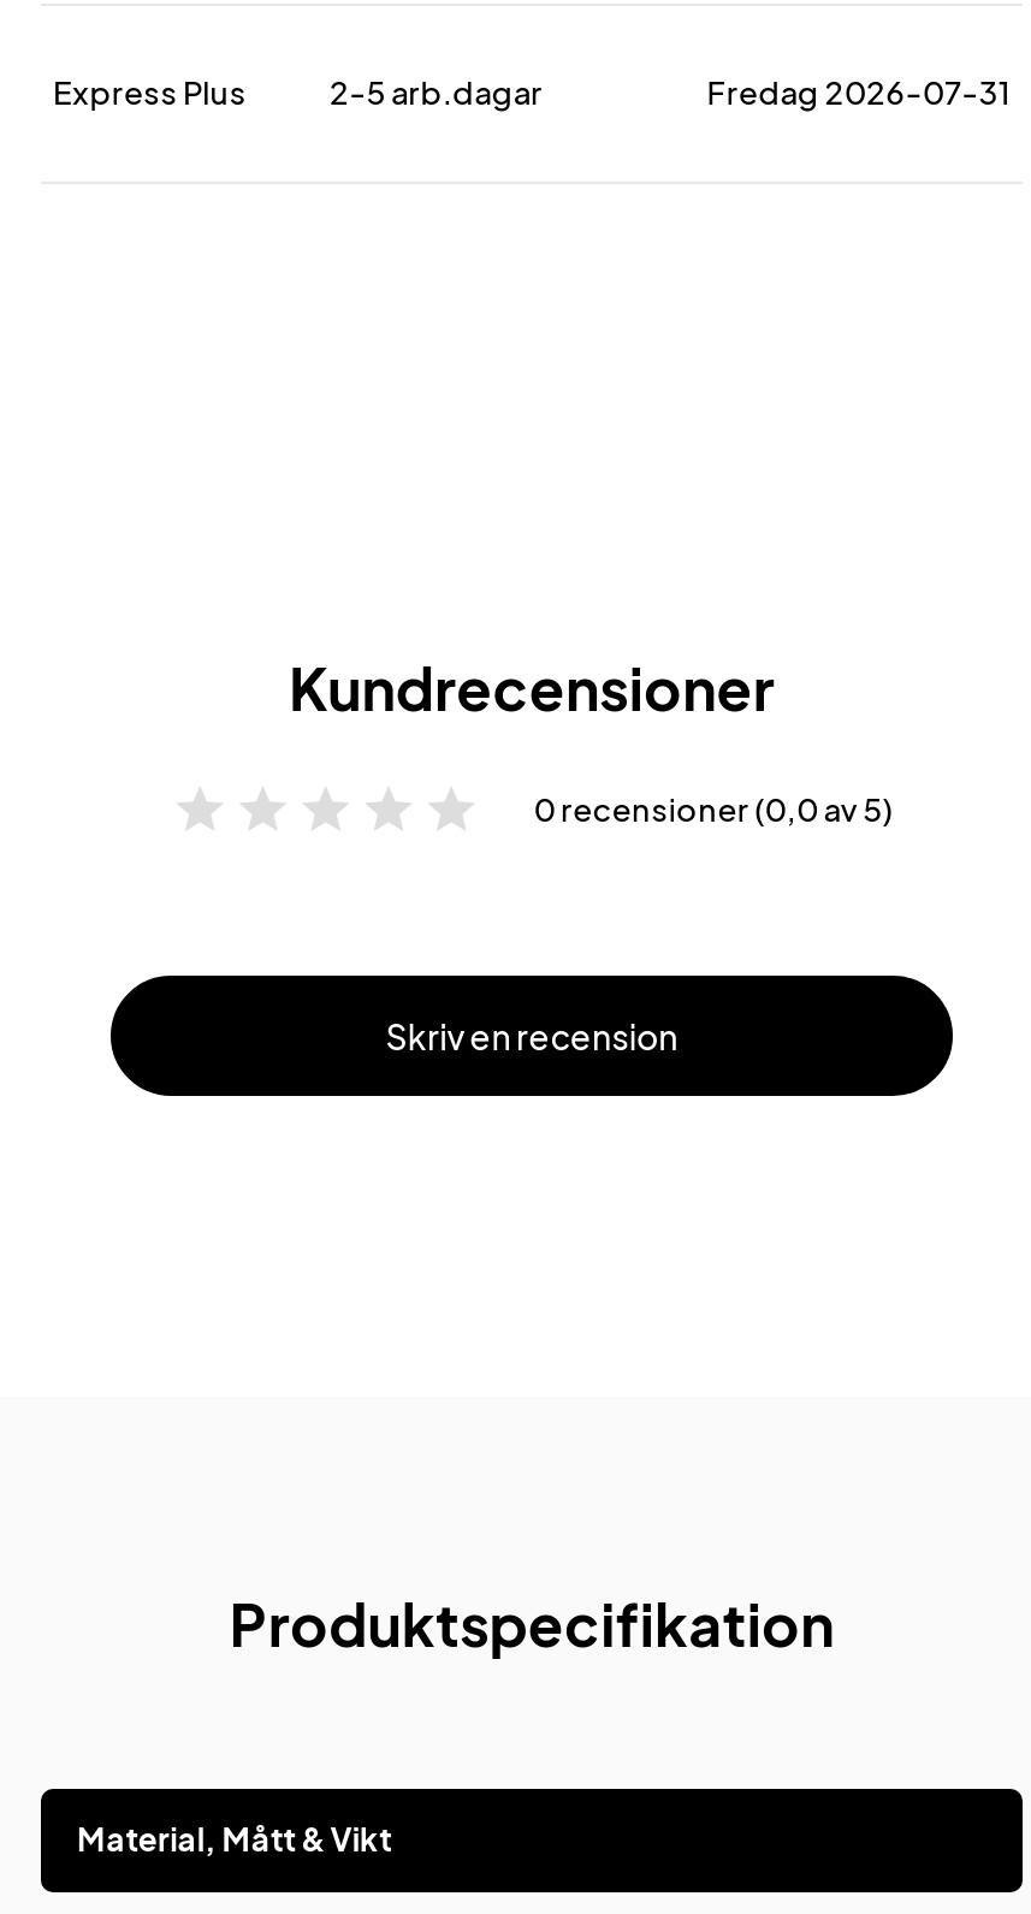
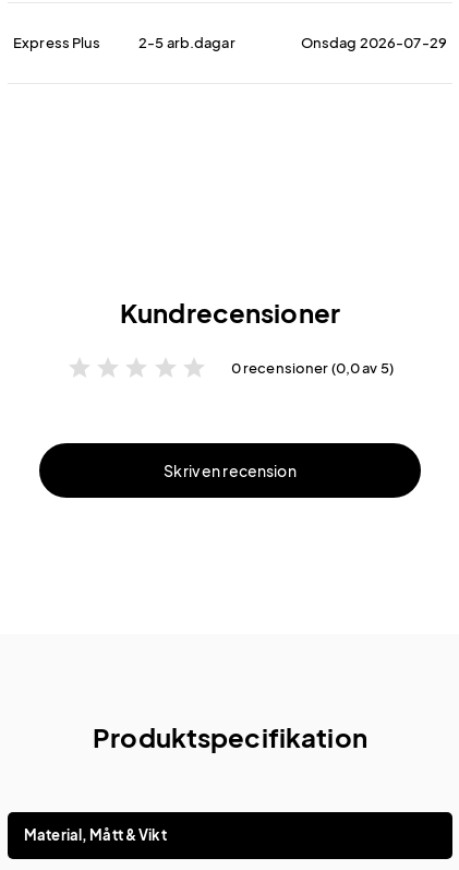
[707,74,1011,112] Fredag 2026-07-31 -> [301,34,447,51] Onsdag 2026-07-29

